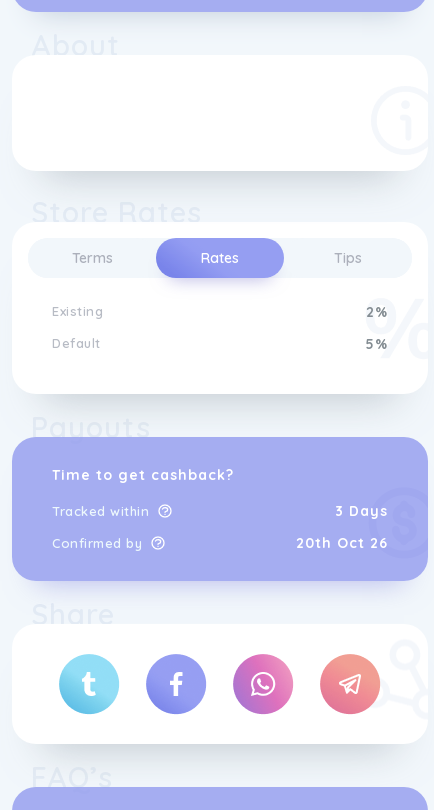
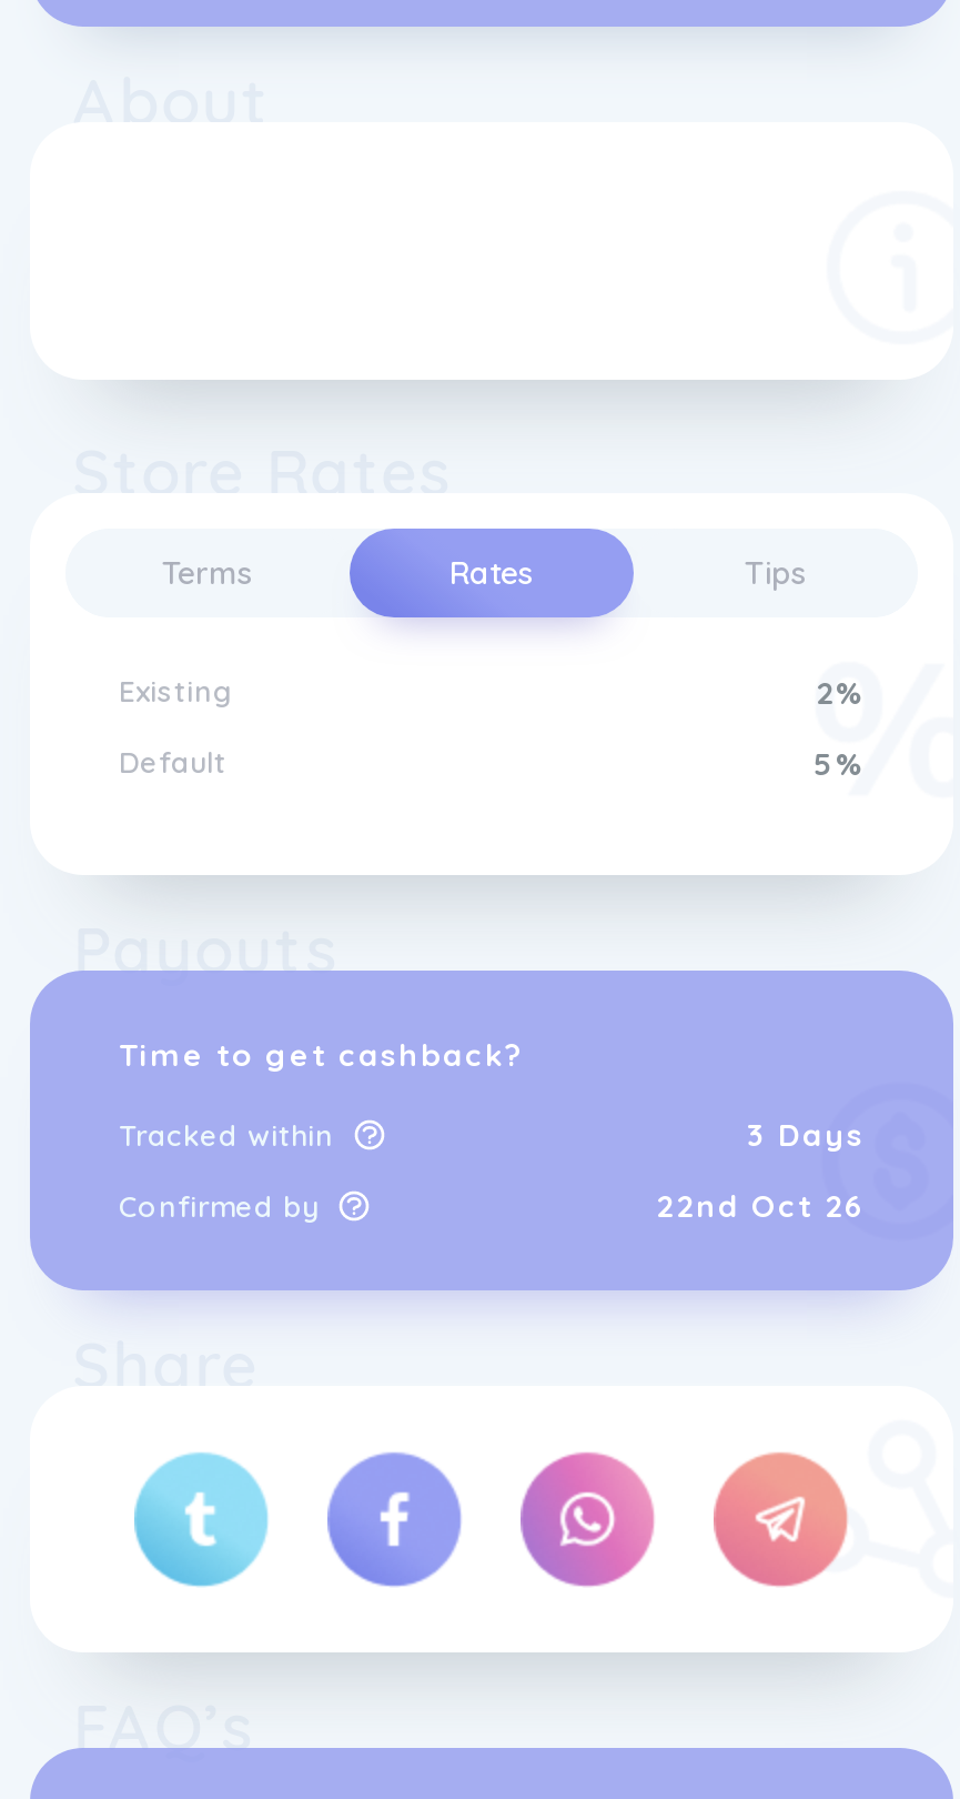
[296,534,388,552] 20th Oct 26 -> [656,1186,865,1226] 22nd Oct 26

